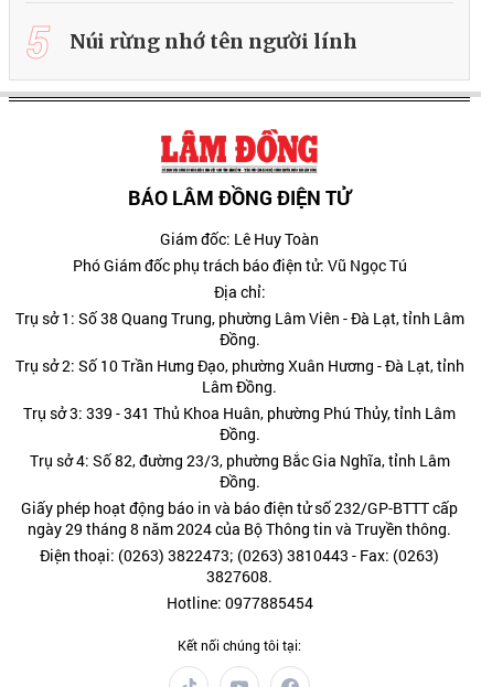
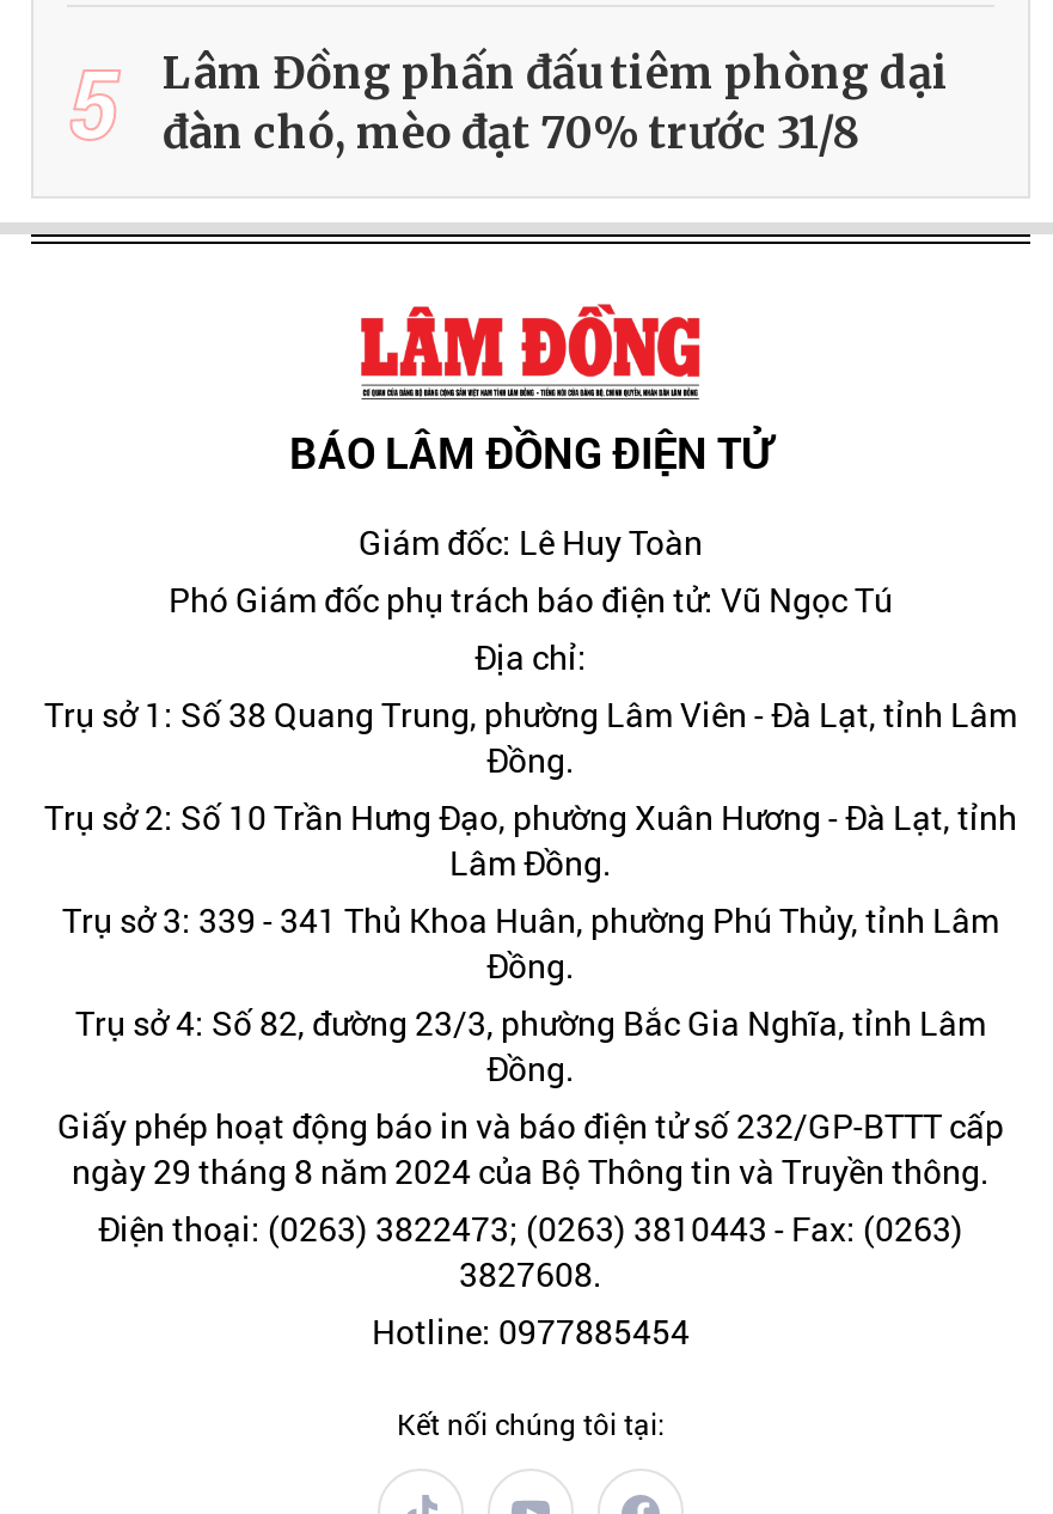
[70,29,357,54] Núi rừng nhớ tên người lính -> [163,44,949,159] Lâm Đồng phấn đấu tiêm phòng dại | đàn chó, mèo đạt 70% trước 31/8

